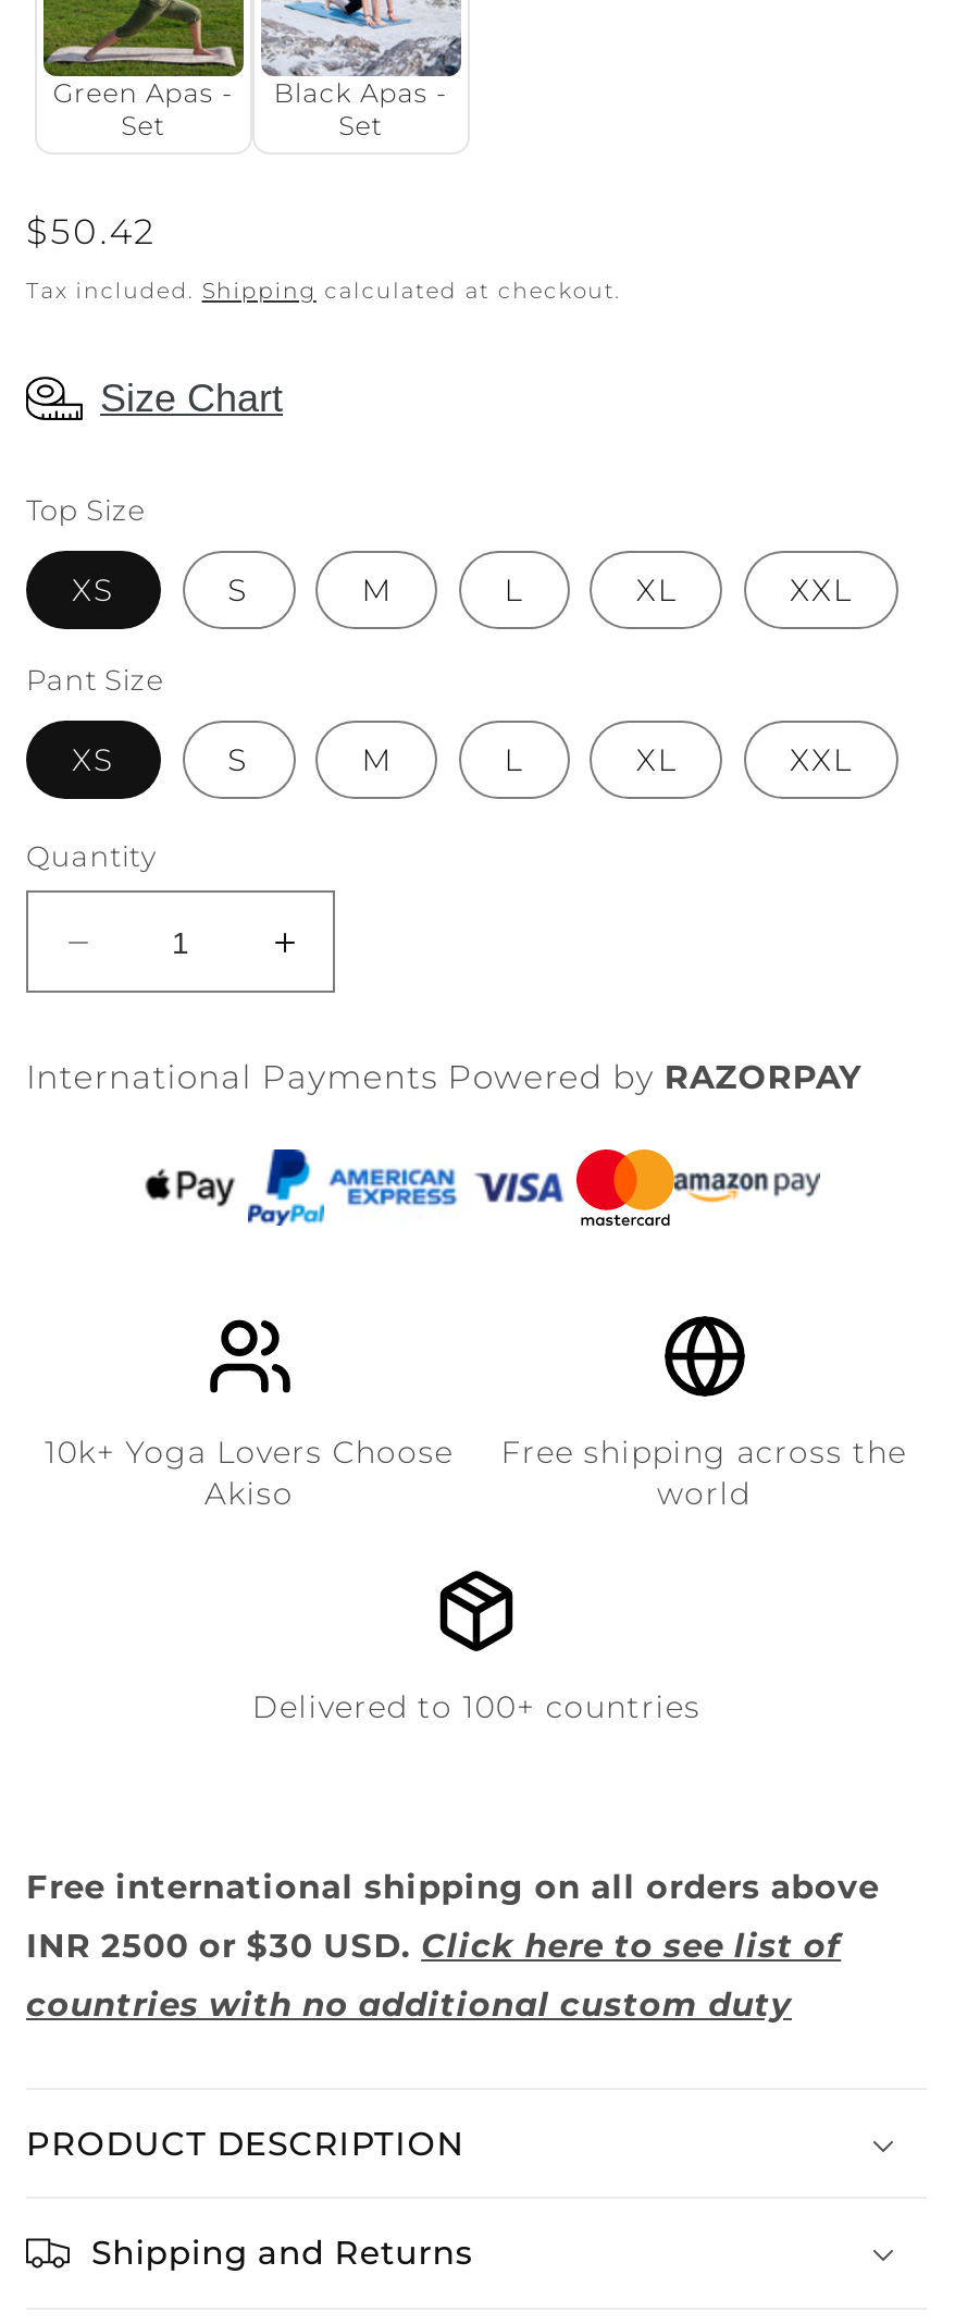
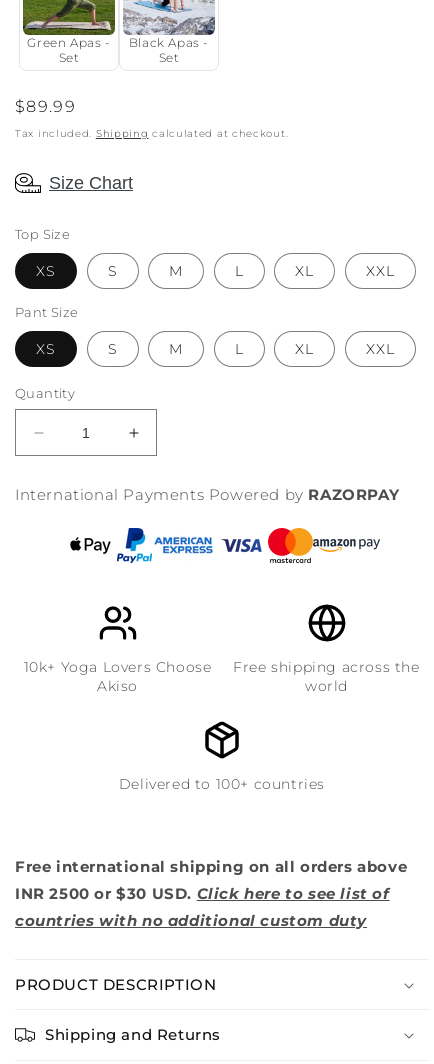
[26,211,156,253] $50.42 -> [15,97,76,116] $89.99

